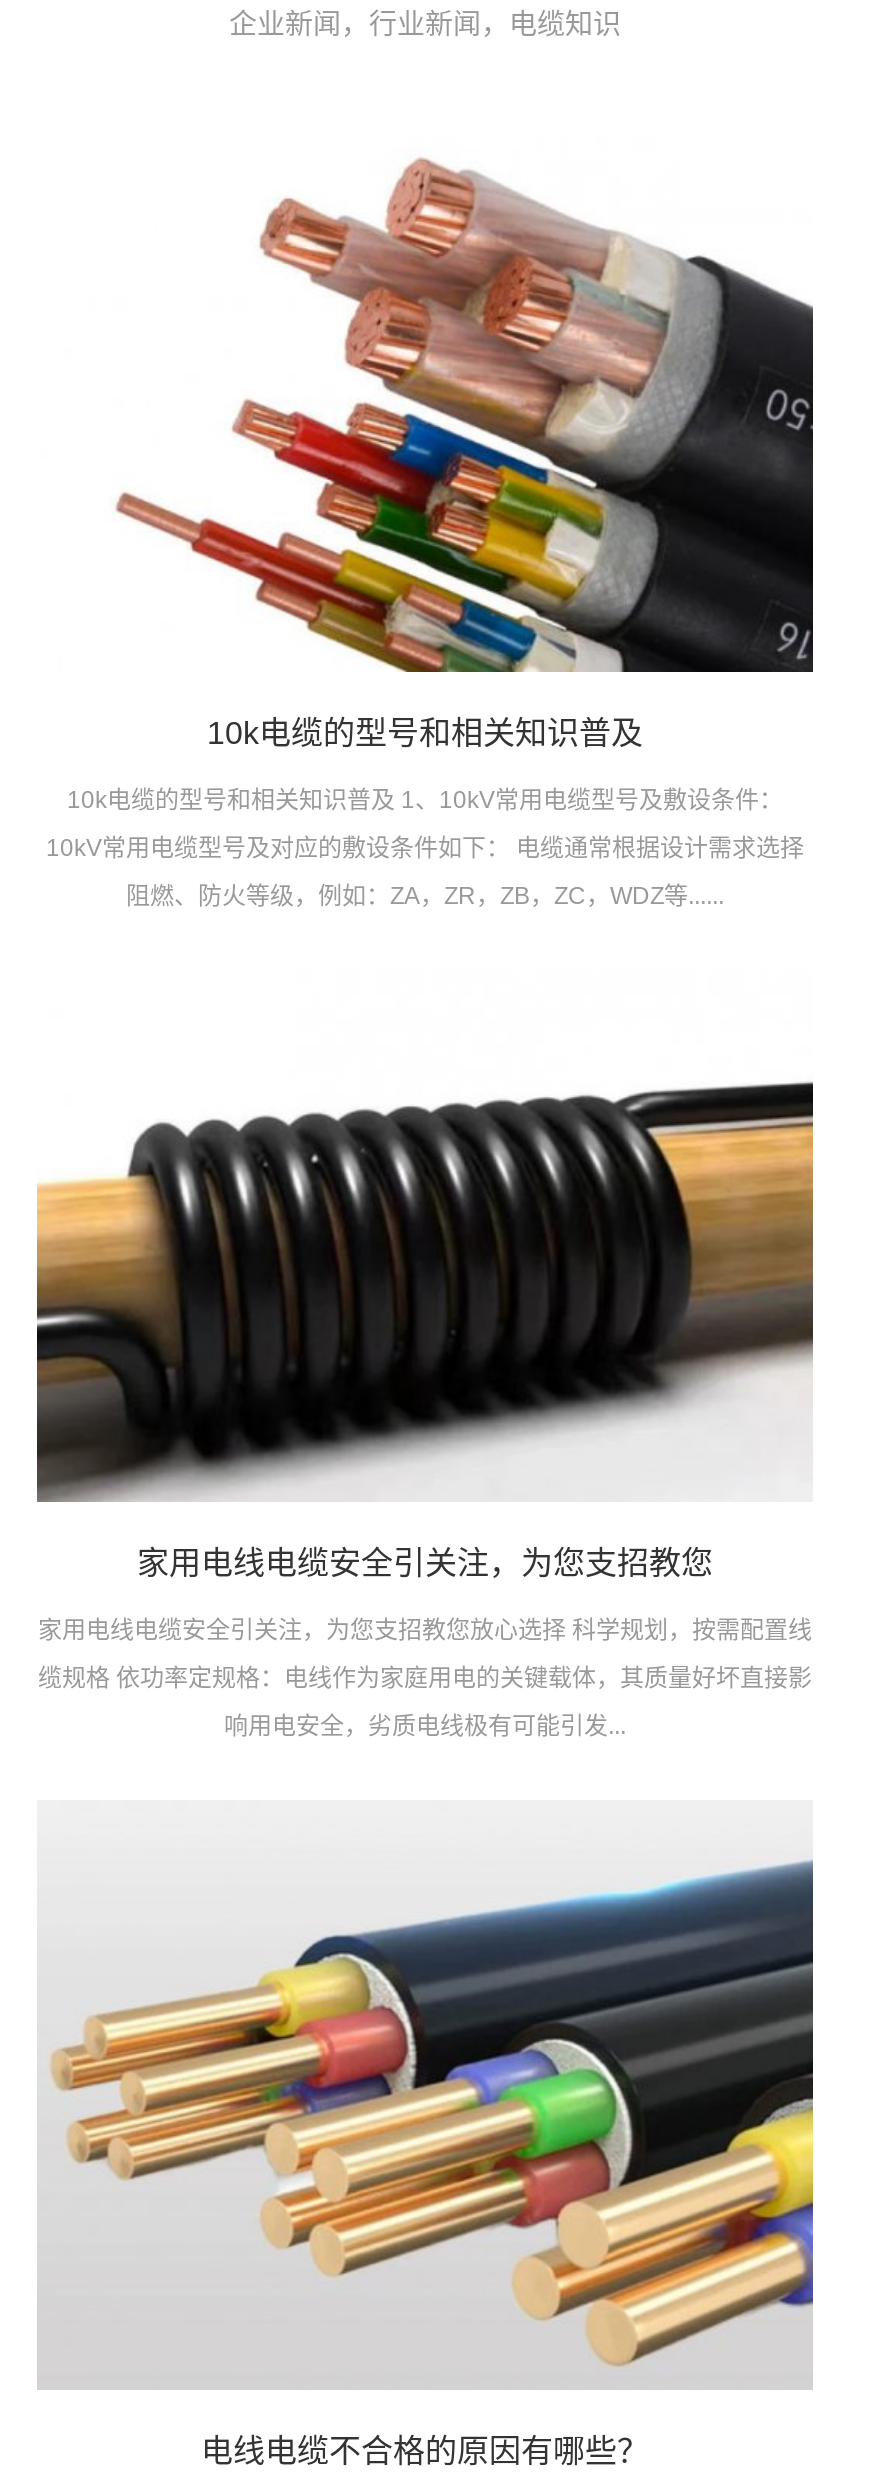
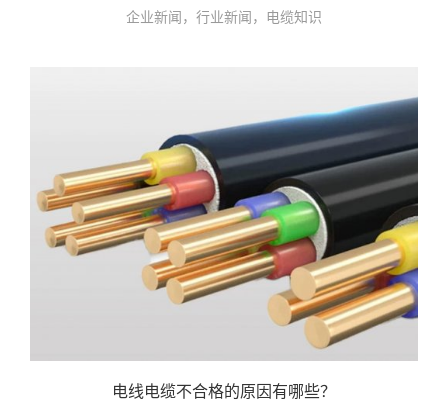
[46,158,815,910] [image] | 10k电缆的型号和相关知识普及 | 10k电缆的型号和相关知识普及 1、10kV常用电缆型号及敷设条件： | 10kV常用电缆型号及对应的敷设条件如下： 电缆通常根据设计需求选择 | 阻燃、防火等级，例如：ZA，ZR，ZB，ZC，WDZ等...... -> none
[35,1080,815,1741] [image] | 家用电线电缆安全引关注，为您支招教您 | 家用电线电缆安全引关注，为您支招教您放心选择 科学规划，按需配置线 | 缆规格 依功率定规格：电线作为家庭用电的关键载体，其质量好坏直接影 | 响用电安全，劣质电线极有可能引发... -> none

